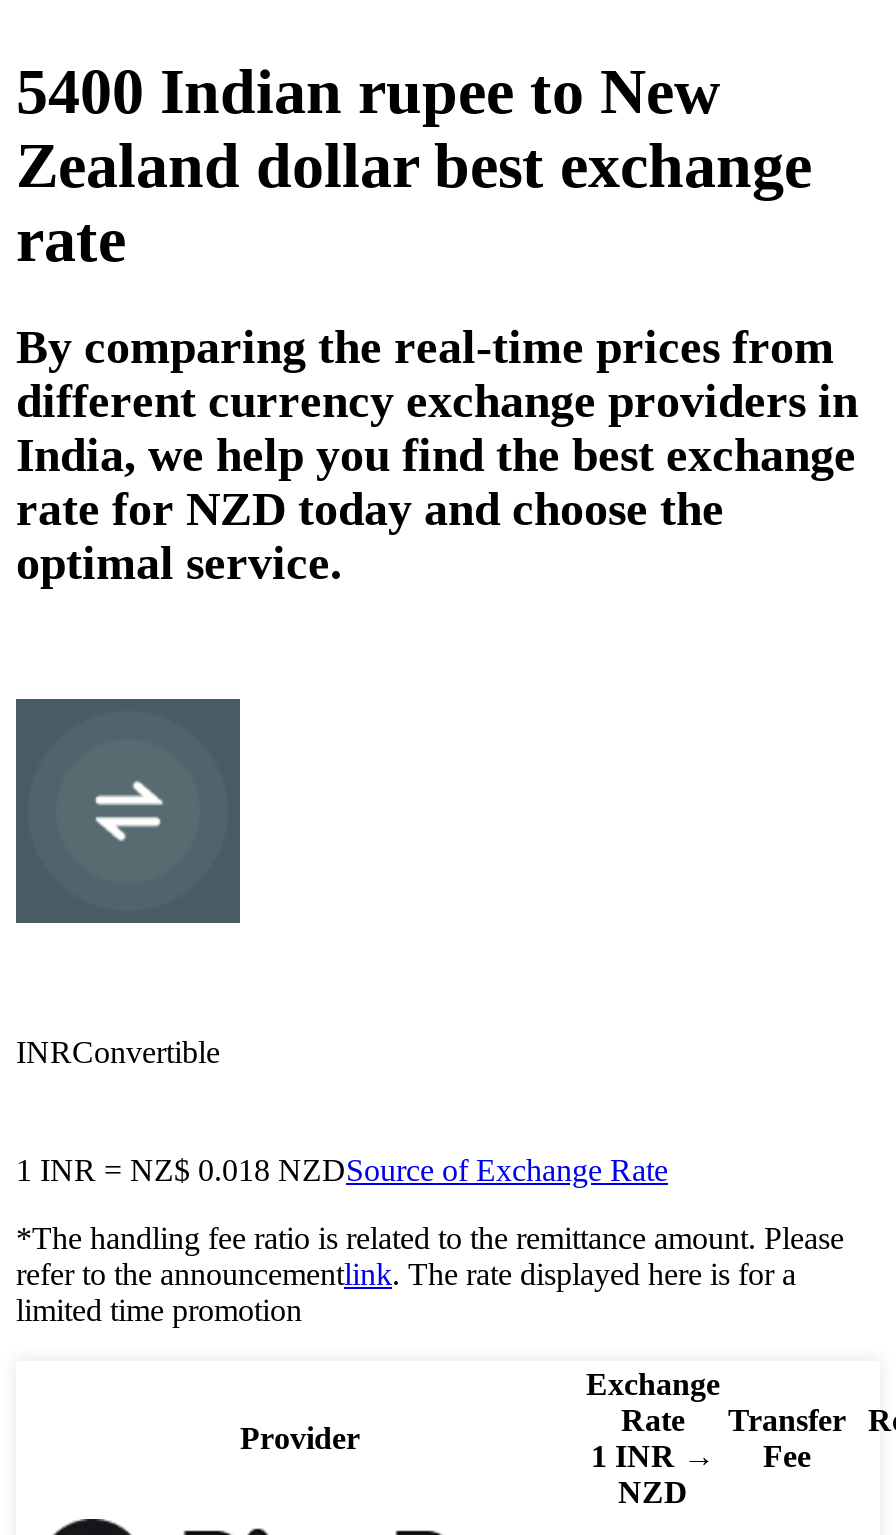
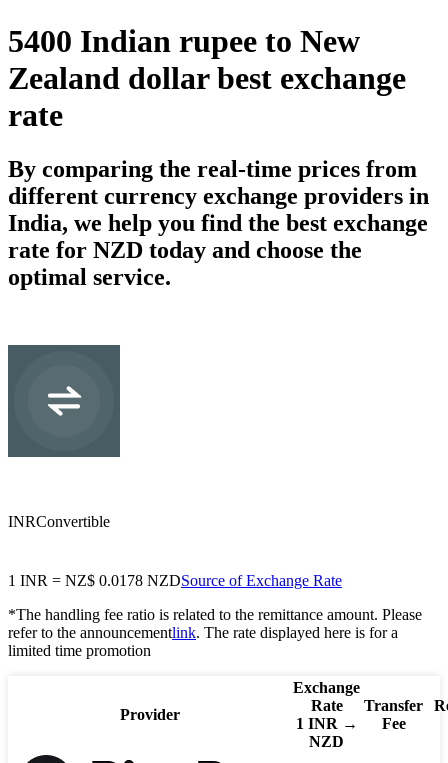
[16,1153,668,1187] 1 INR = NZ$ 0.018 NZDSource of Exchange Rate -> [8,572,342,589] 1 INR = NZ$ 0.0178 NZDSource of Exchange Rate

